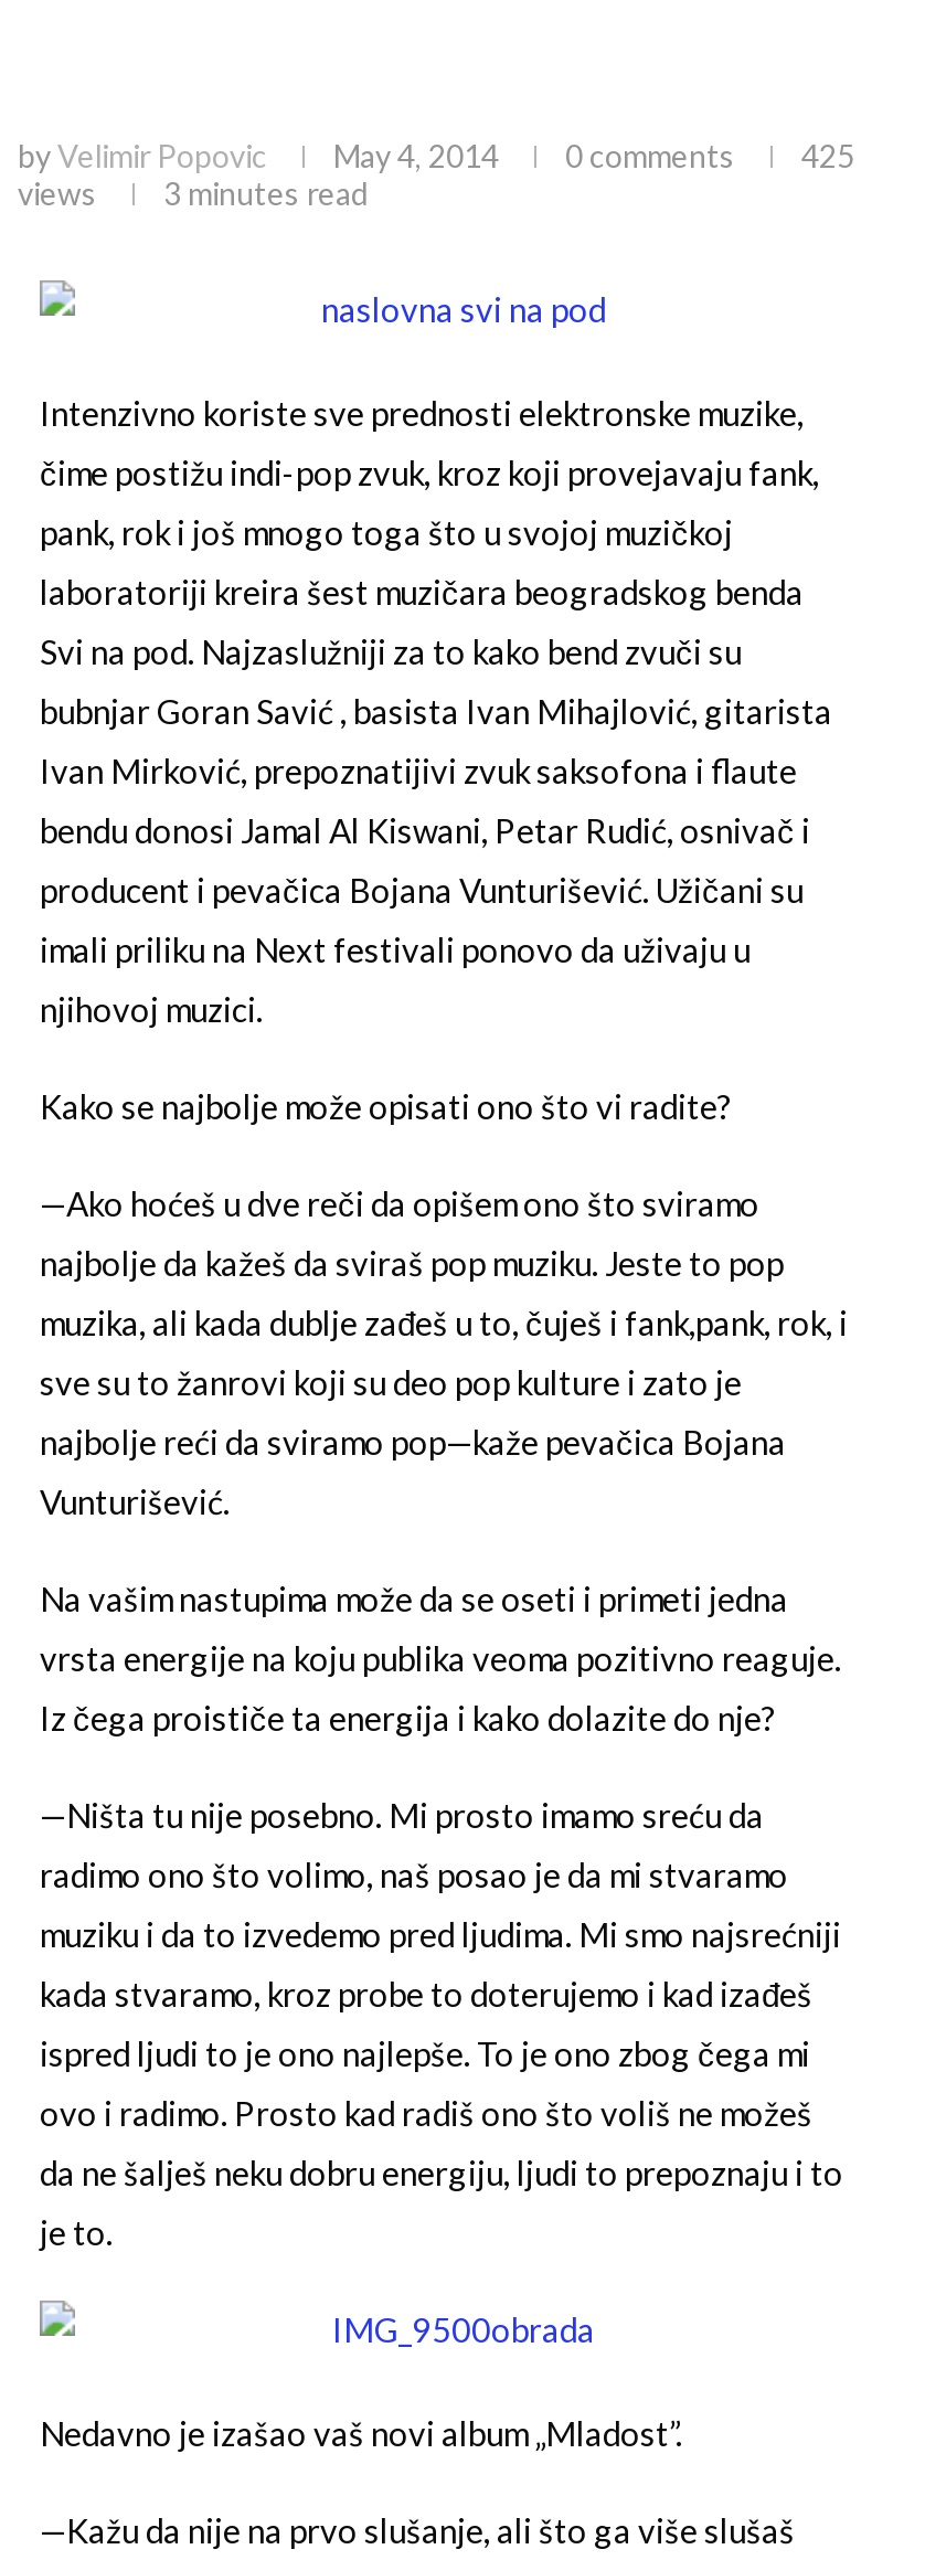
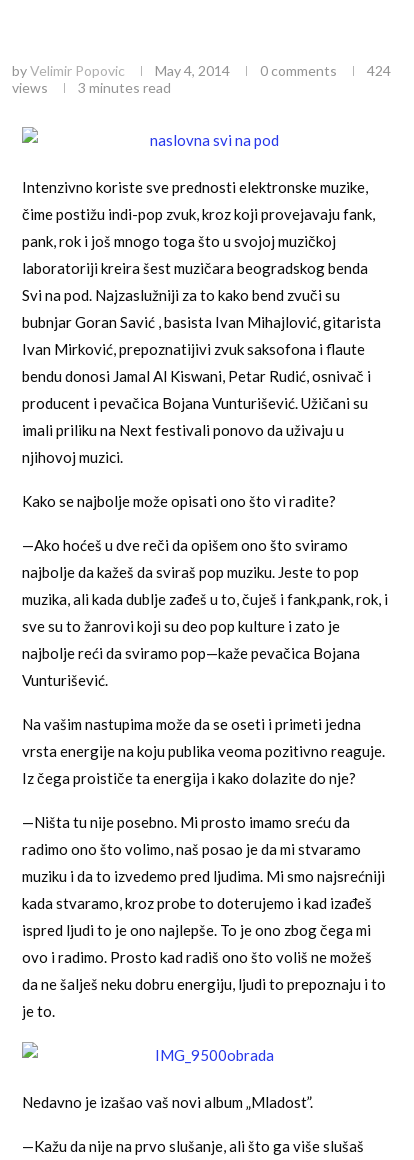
[801,137,854,174] 425 -> [367,62,391,79] 424

